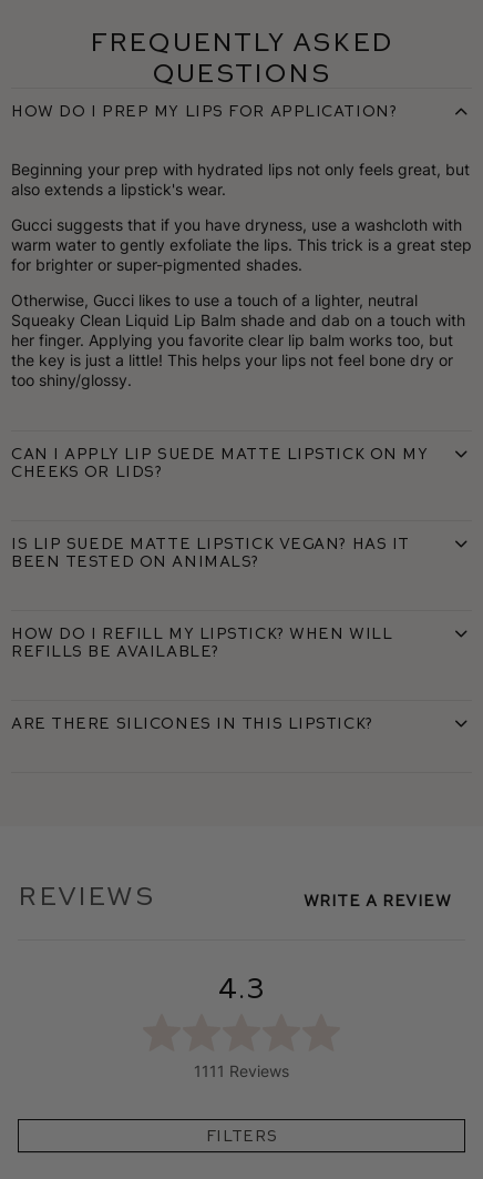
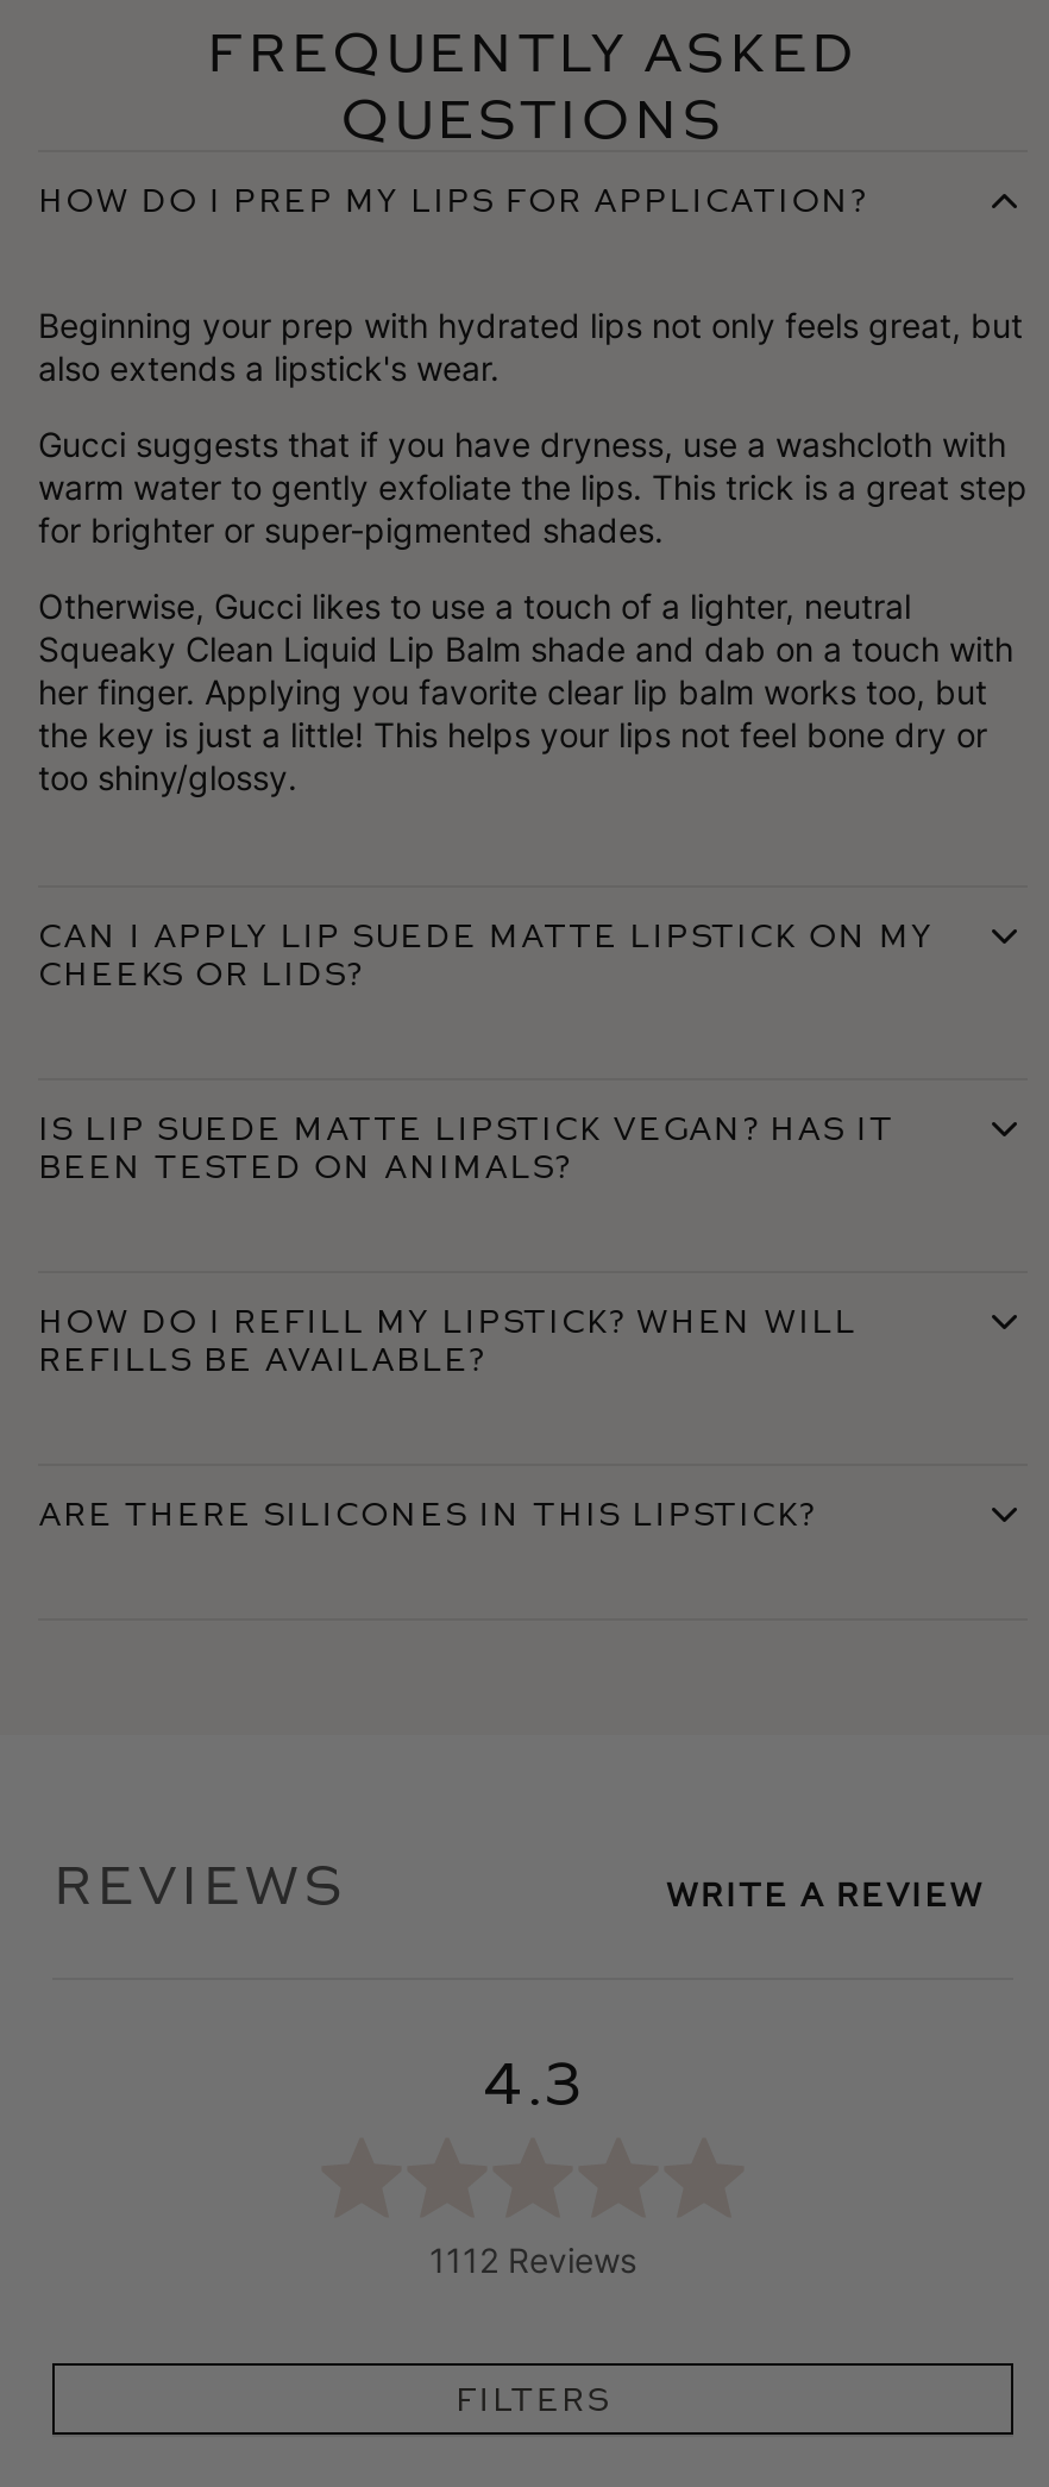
[194,1062,289,1081] 1111 Reviews -> [429,2241,636,2281] 1112 Reviews

